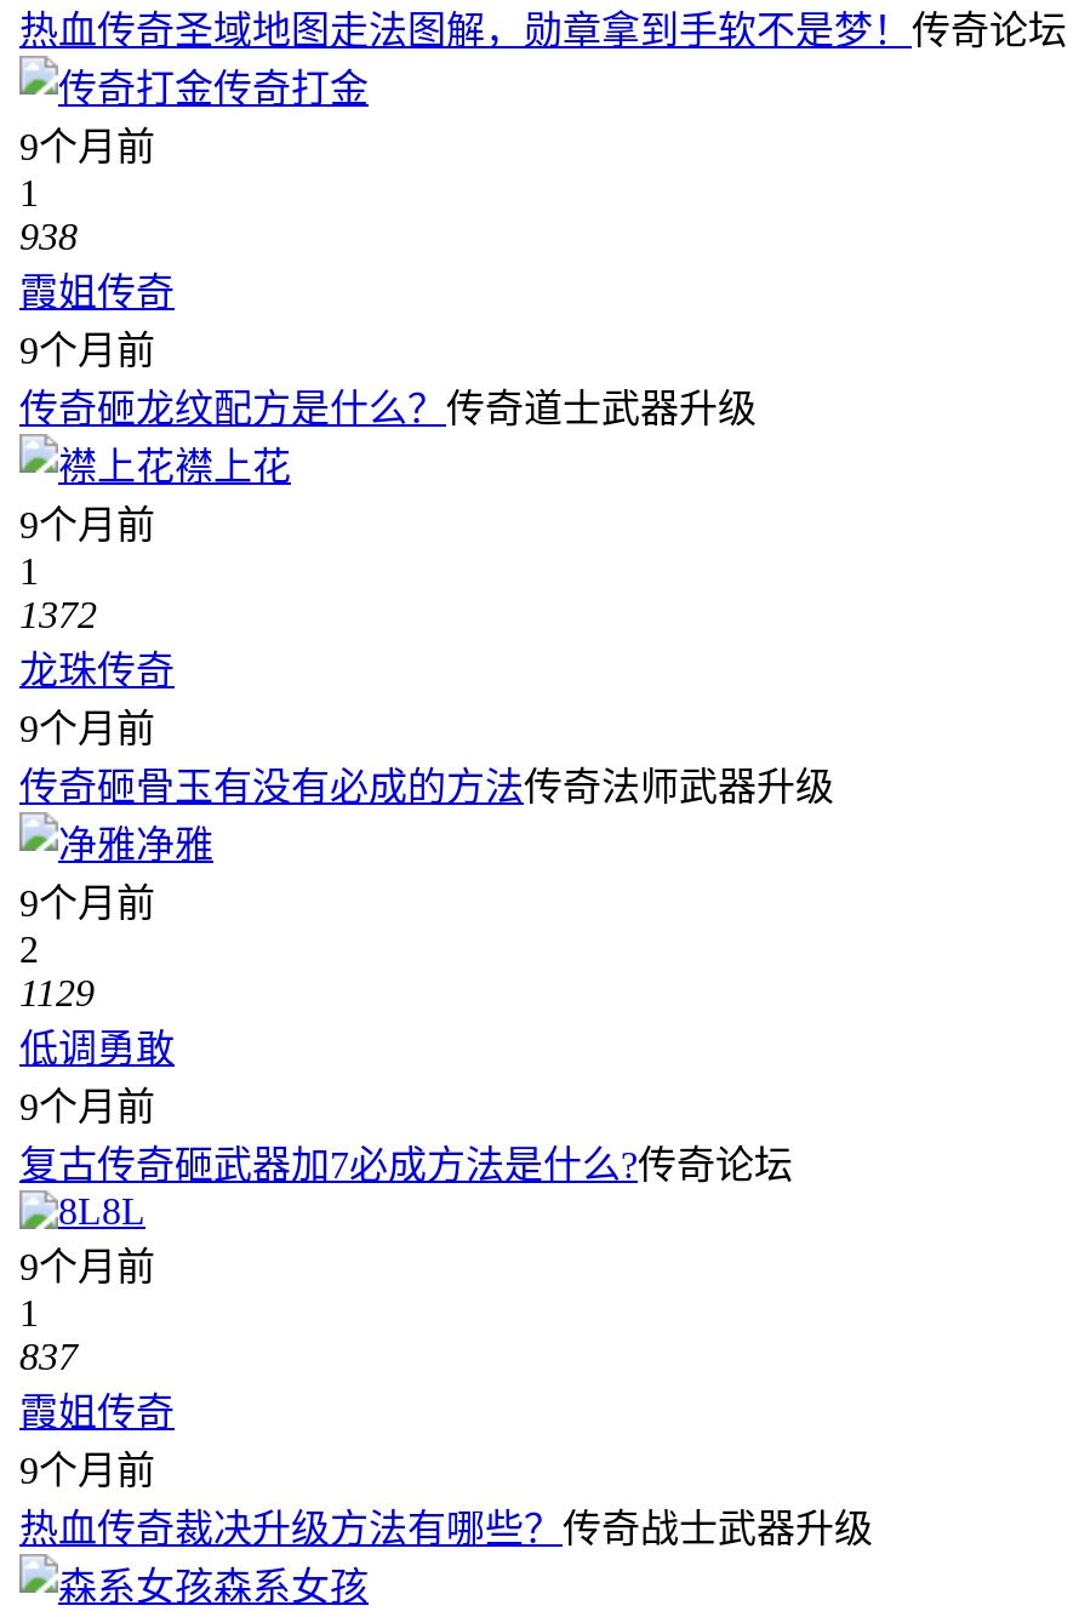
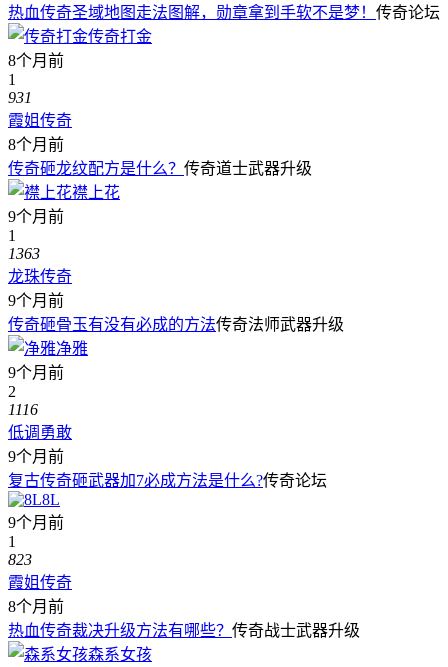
[19,126,155,167] 9个月前 -> [8,52,64,69] 8个月前
[19,216,78,257] 938 -> [8,89,32,106] 931
[19,329,155,371] 9个月前 -> [8,136,64,153] 8个月前
[19,594,97,635] 1372 -> [8,245,40,262] 1363
[19,972,95,1013] 1129 -> [8,401,38,418] 1116
[19,1336,78,1377] 837 -> [8,551,32,568] 823
[19,1449,155,1491] 9个月前 -> [8,598,64,615] 8个月前

